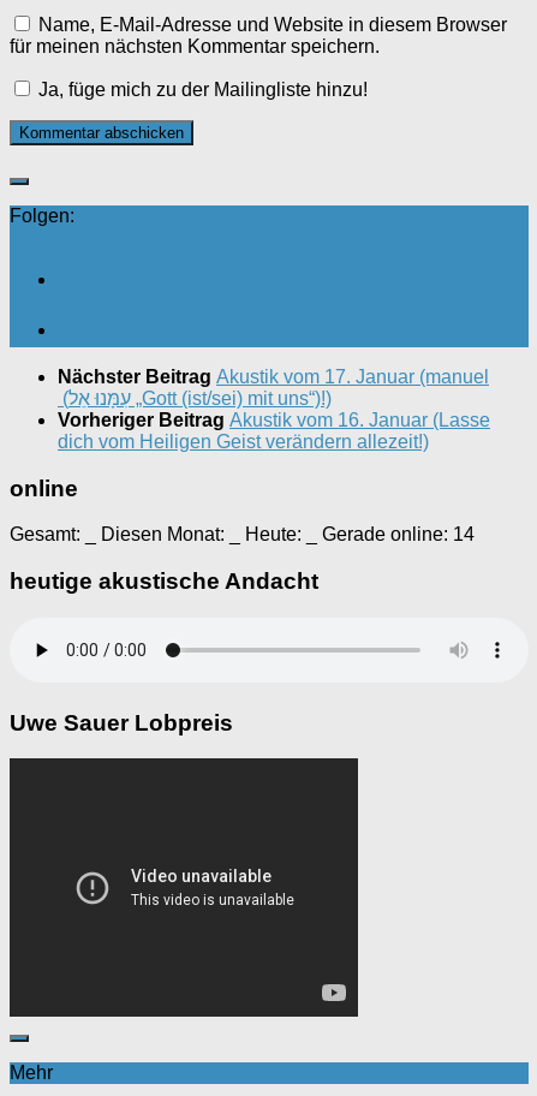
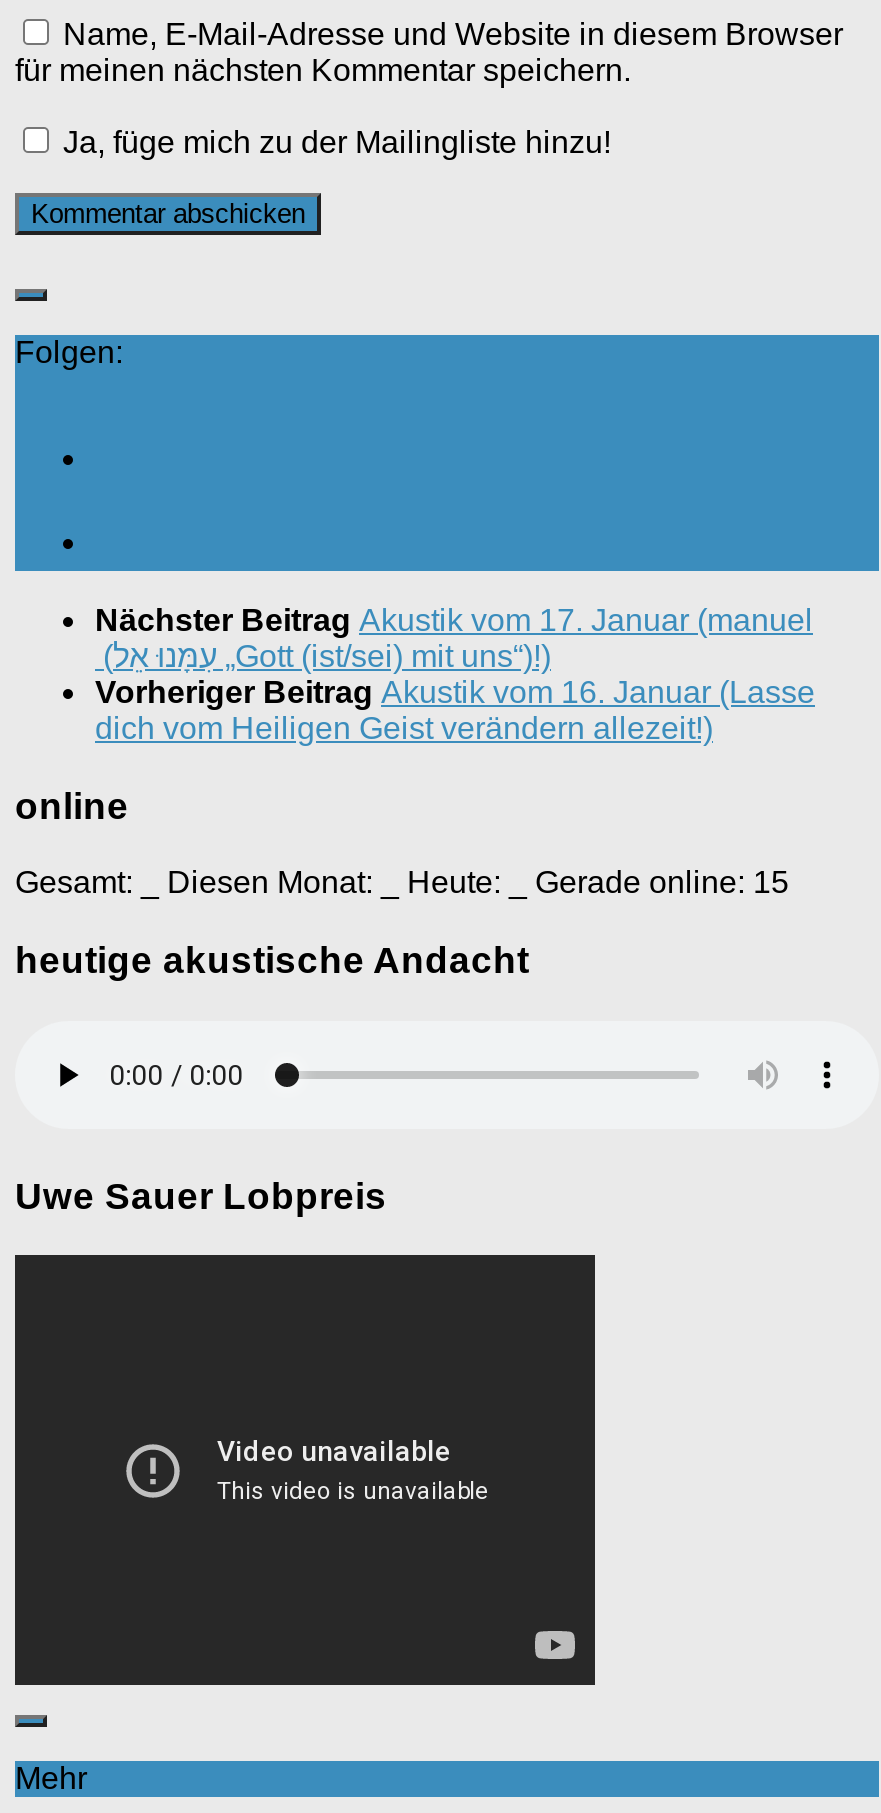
[10,524,475,545] Gesamt: _ Diesen Monat: _ Heute: _ Gerade online: 14 -> [15,866,789,900] Gesamt: _ Diesen Monat: _ Heute: _ Gerade online: 15

